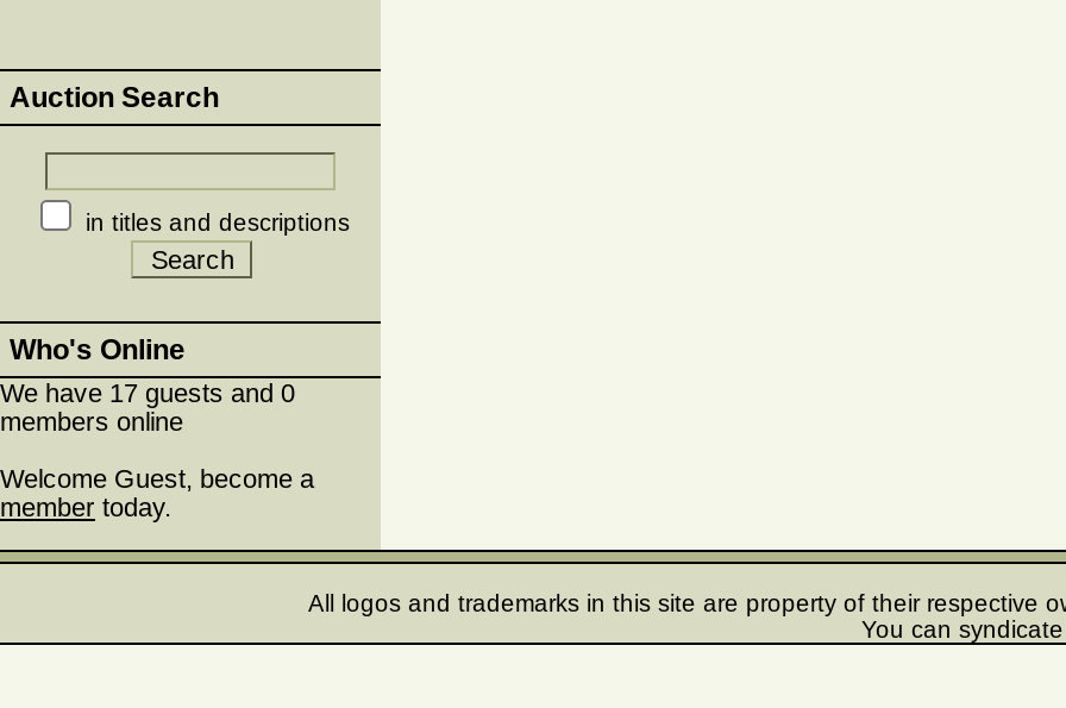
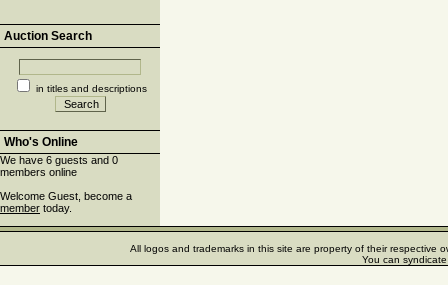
[0,378,295,407] We have 17 guests and 0 -> [0,154,118,166] We have 6 guests and 0

